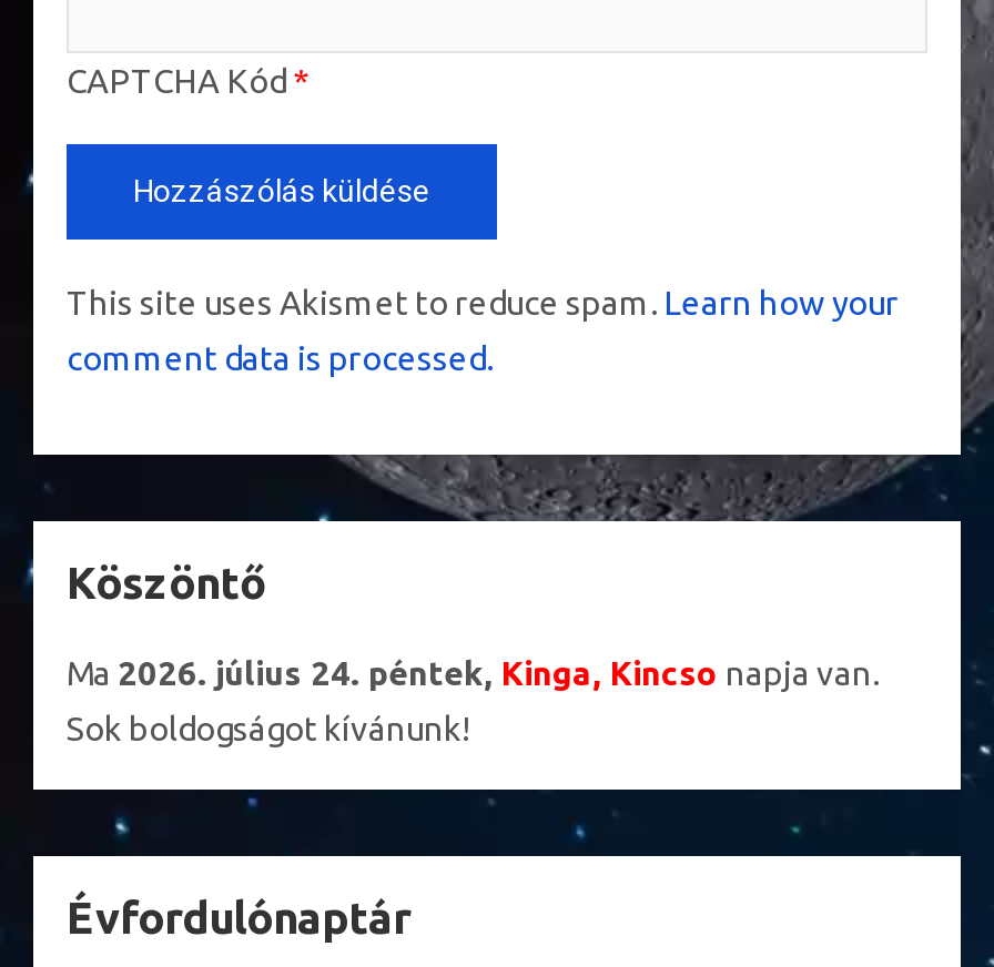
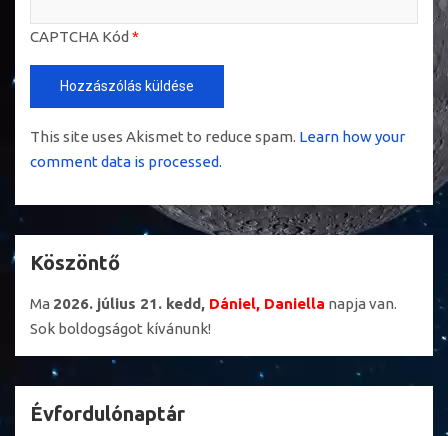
[67,654,879,692] Ma 2026. július 24. péntek, Kinga, Kincso napja van. -> [30,295,397,312] Ma 2026. július 21. kedd, Dániel, Daniella napja van.

